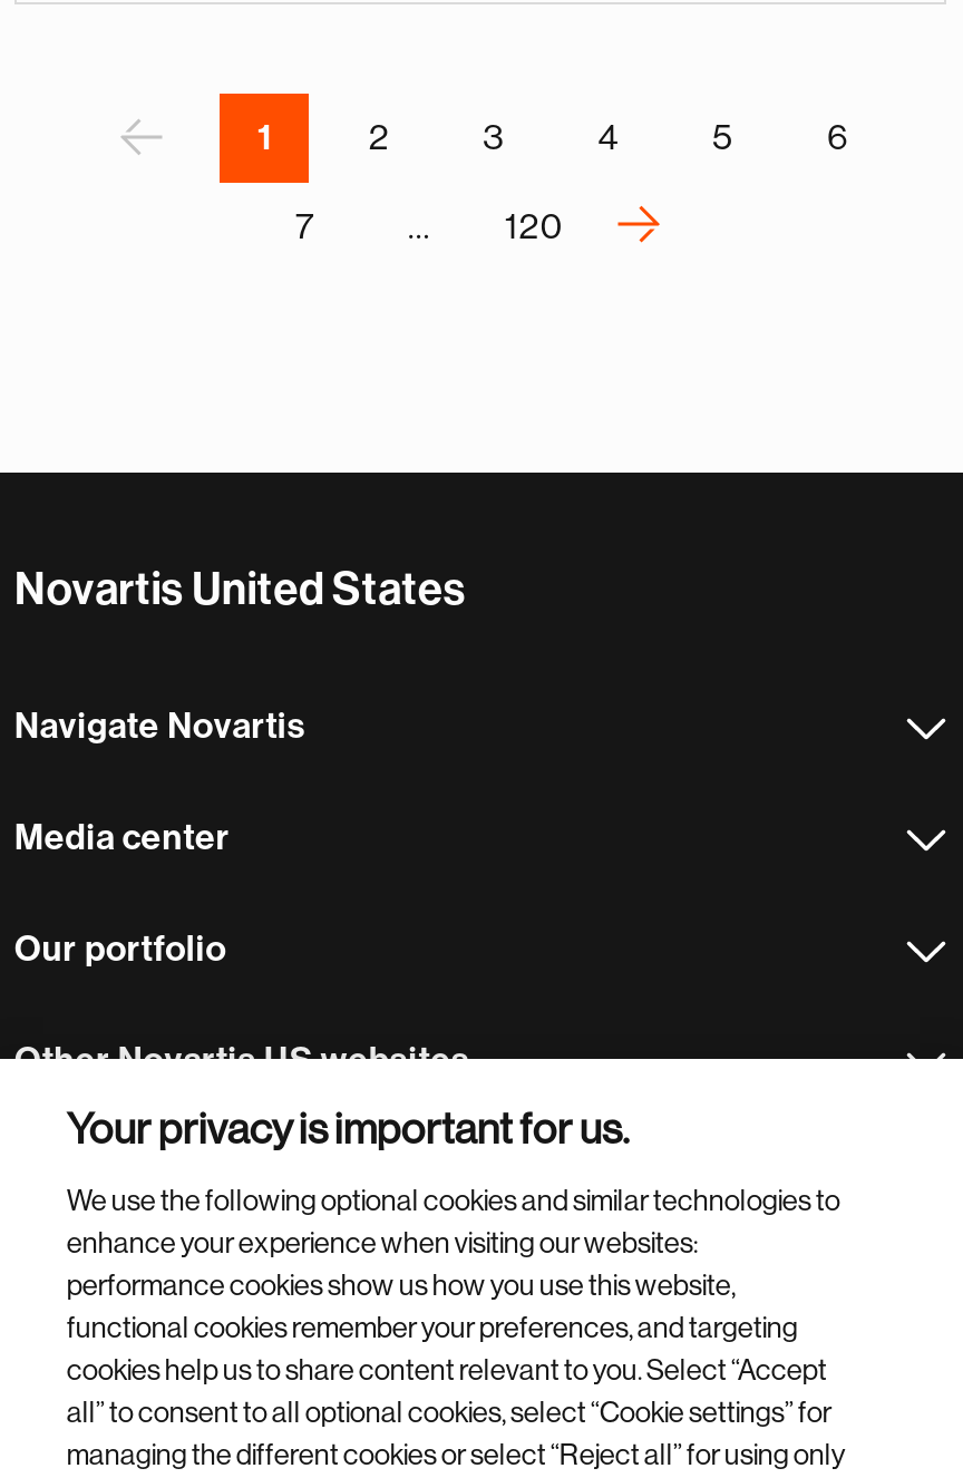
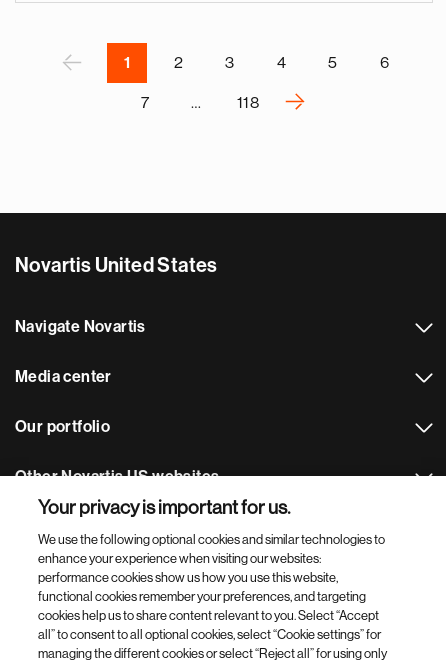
[505,210,563,245] 120 -> [237,95,259,111] 118

